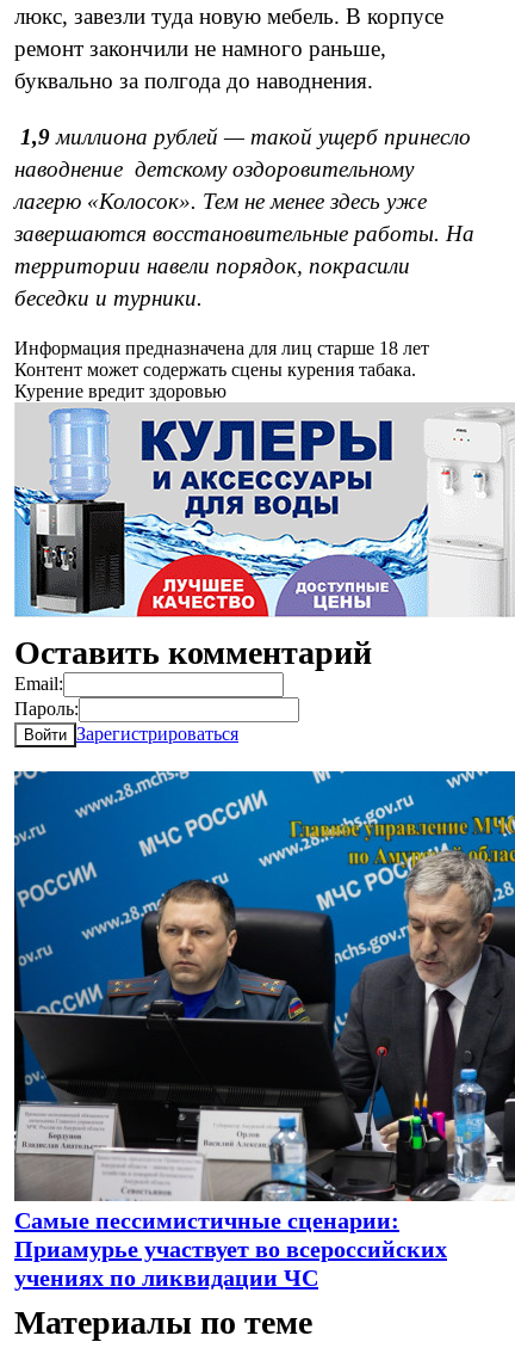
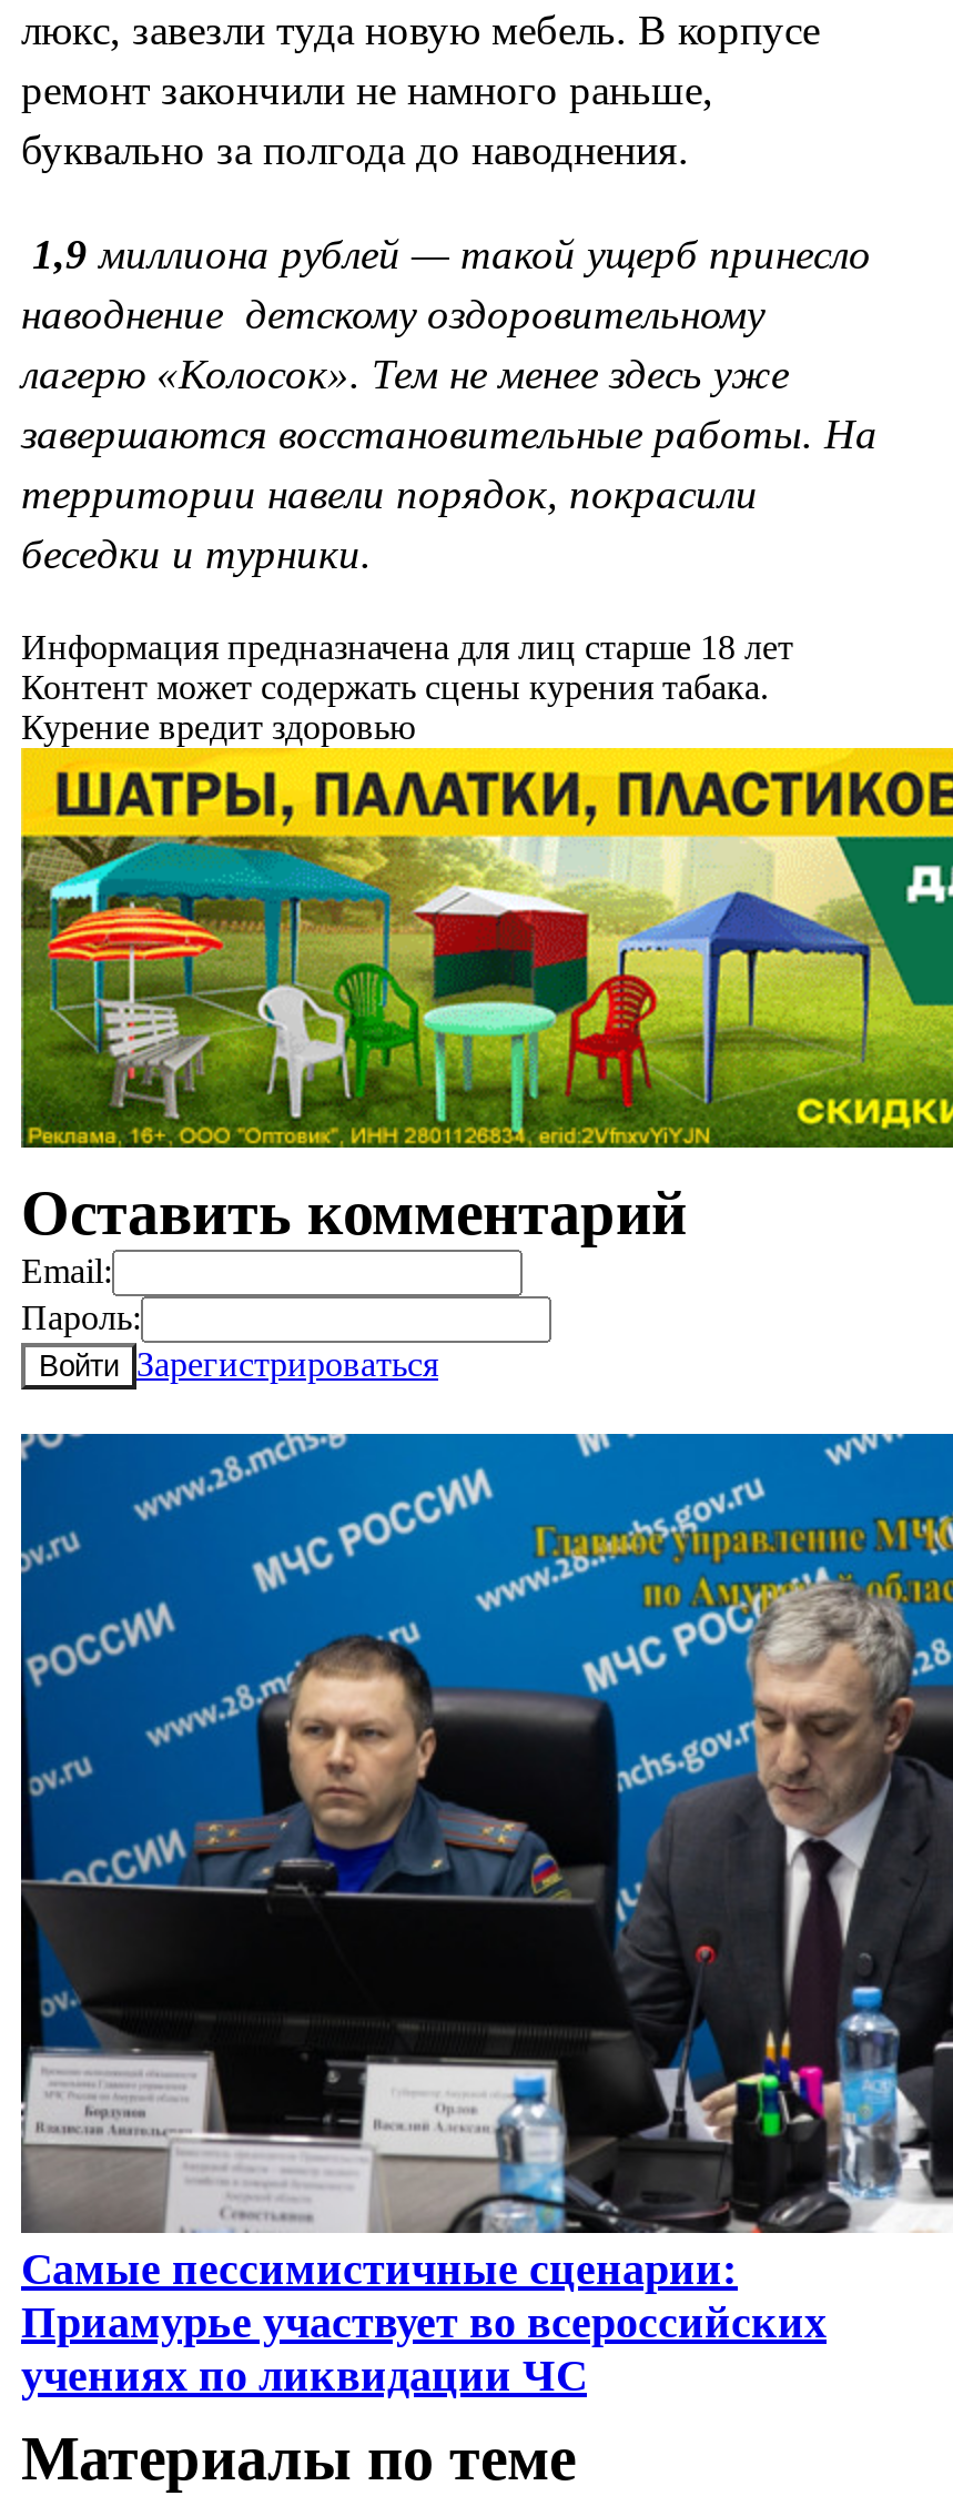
[13,402,511,617] [image] -> [19,746,946,1150] [image]

